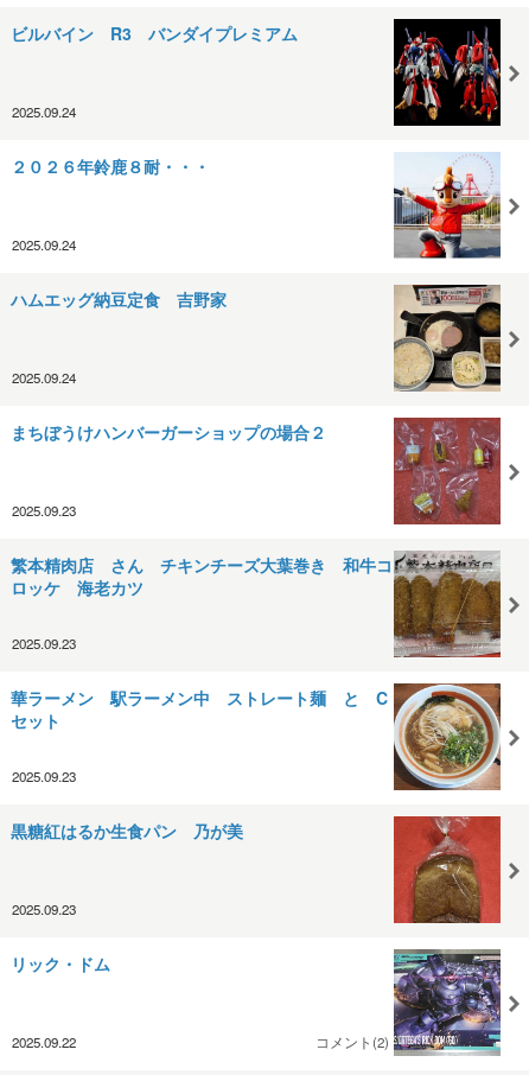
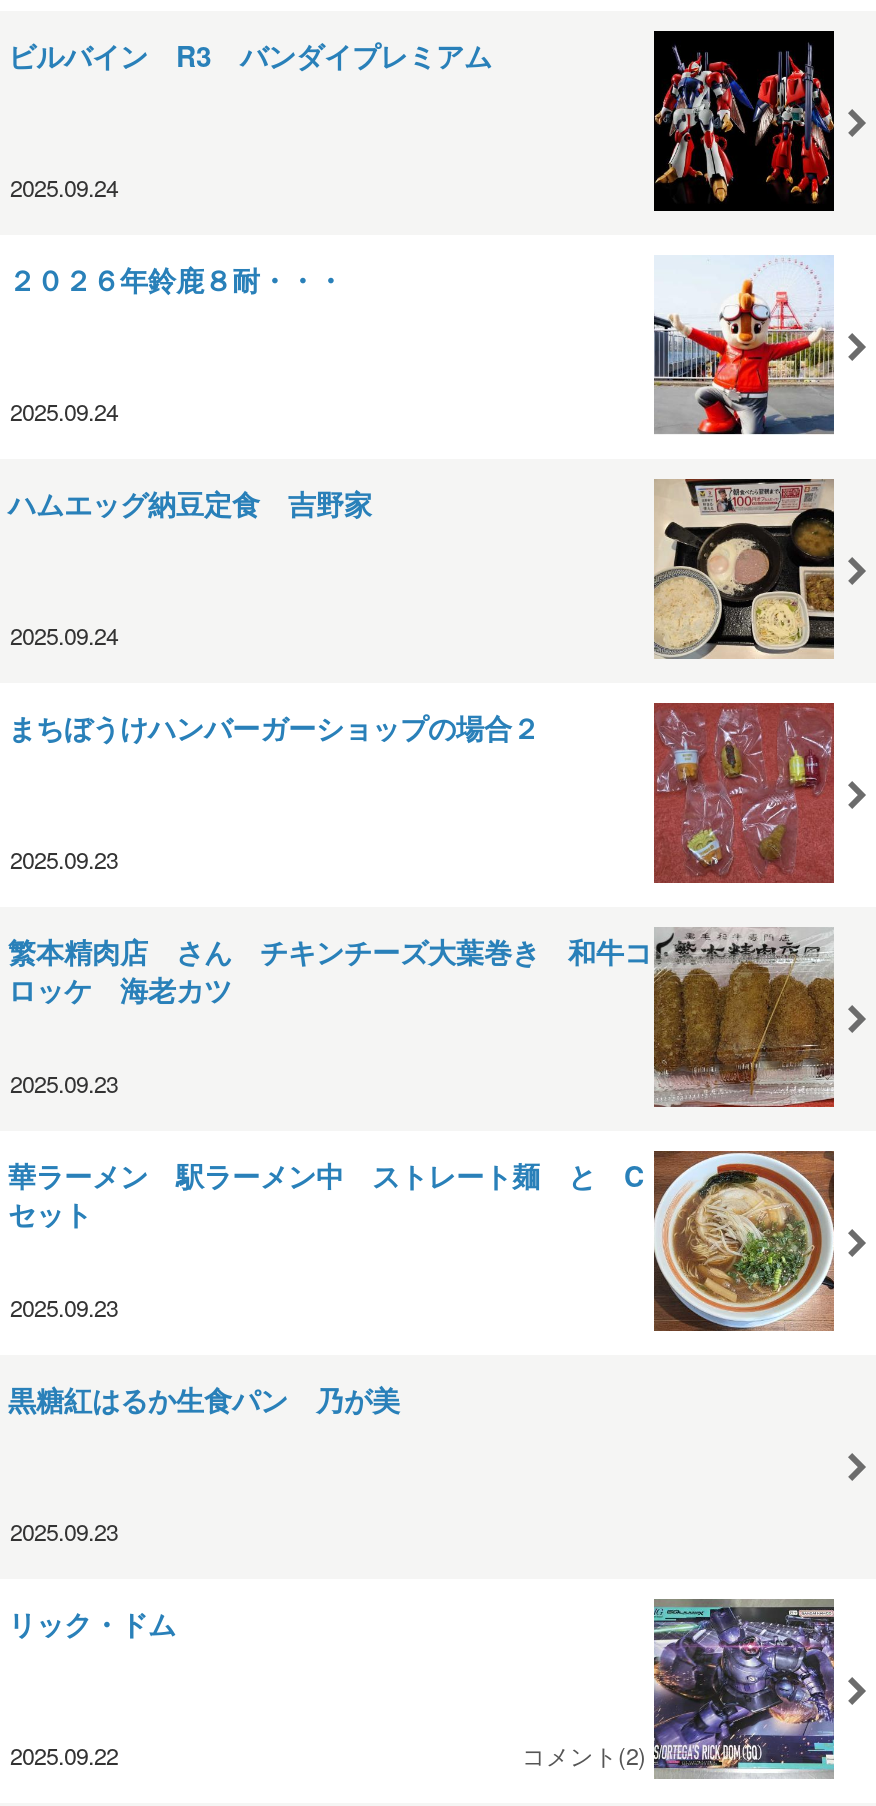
[393,815,502,924] [image] -> none

